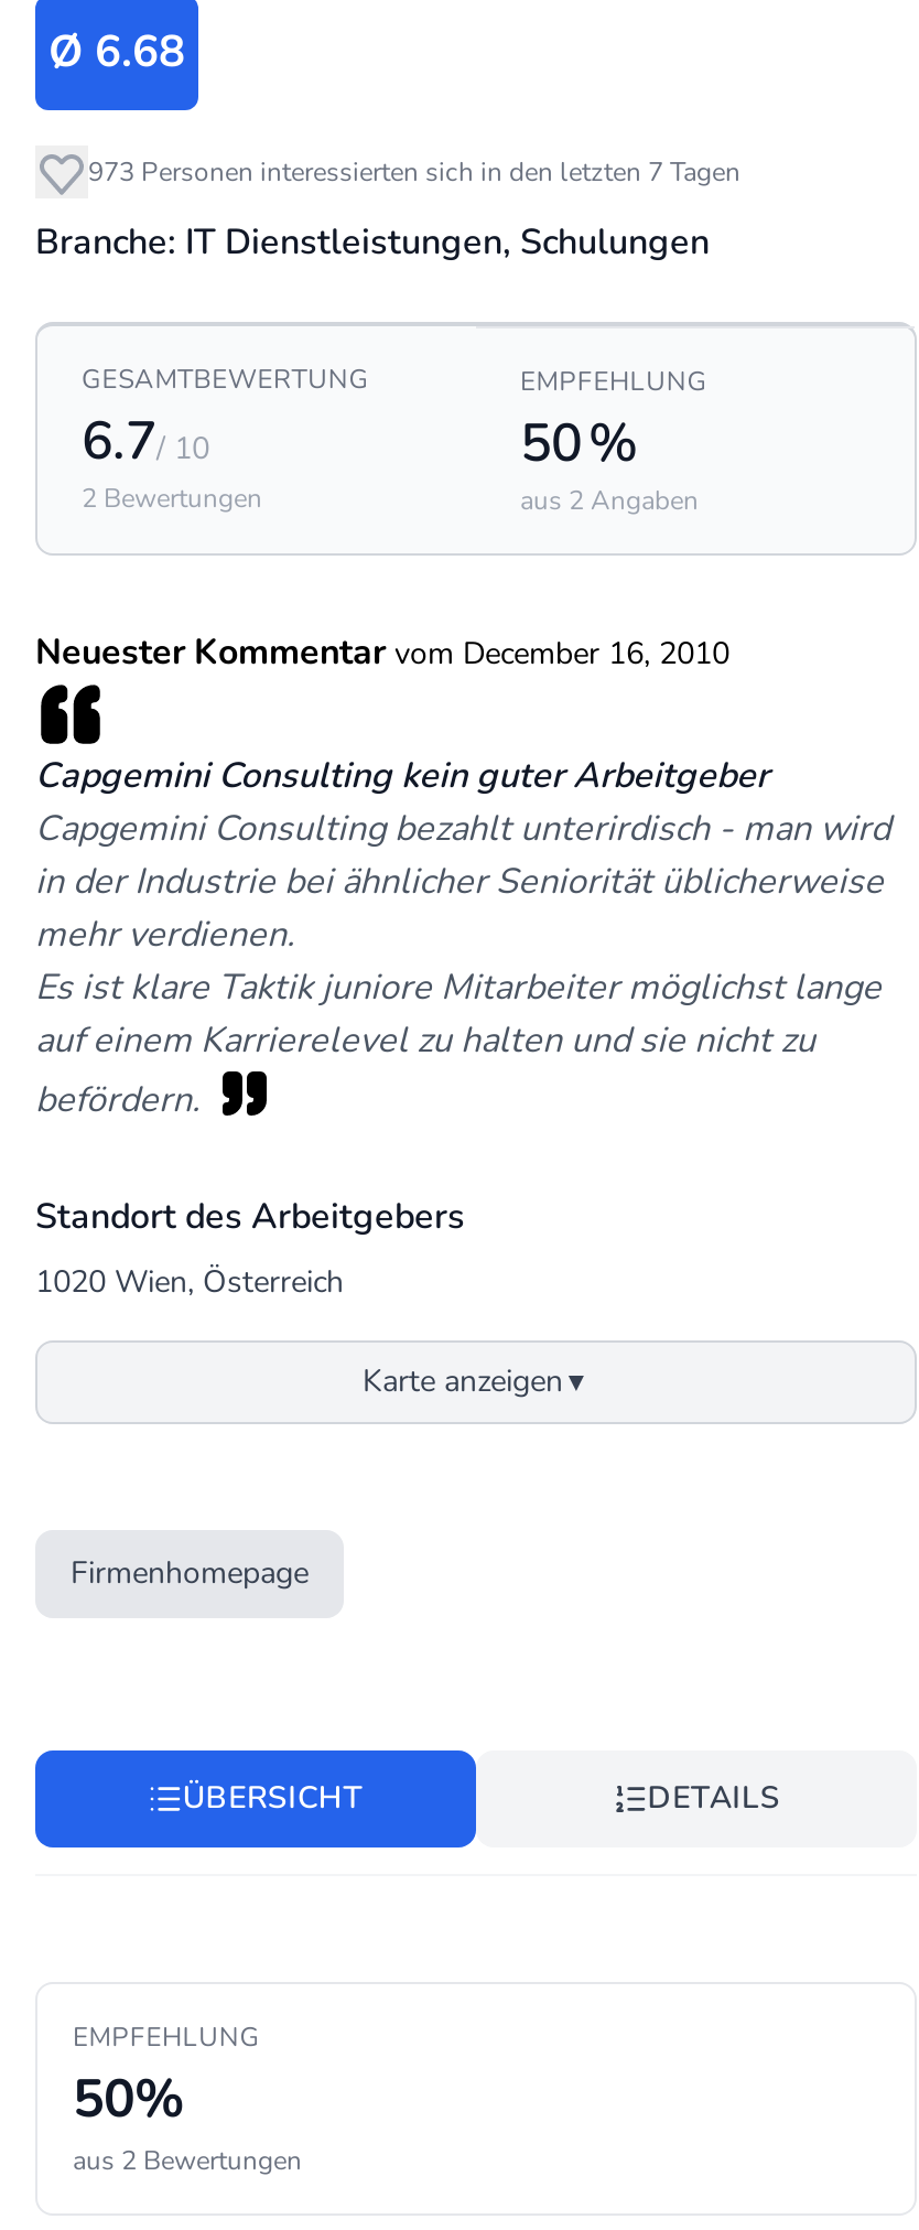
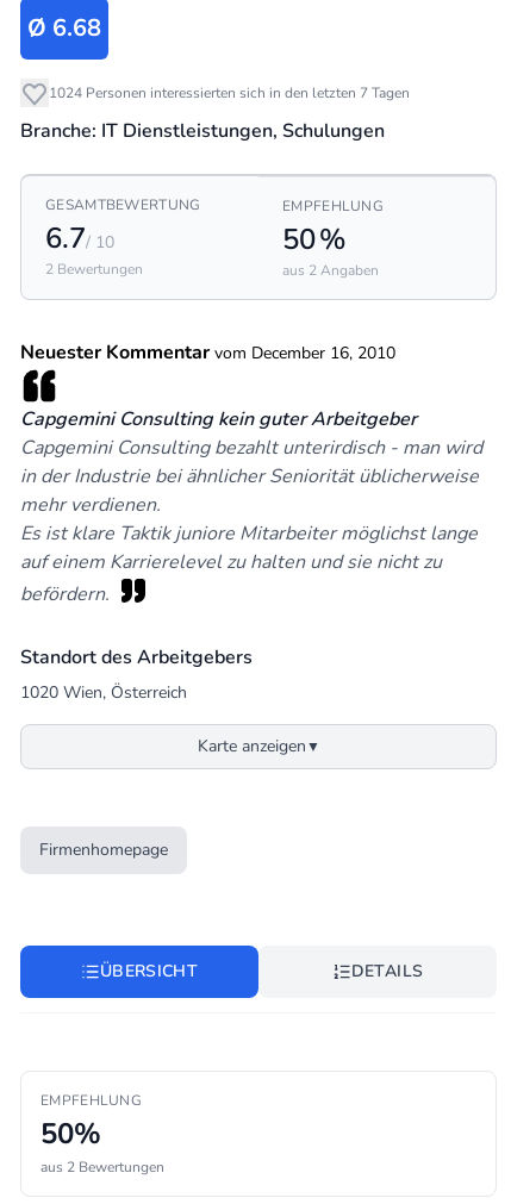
[88,154,740,190] 973 Personen interessierten sich in den letzten 7 Tagen -> [49,83,410,102] 1024 Personen interessierten sich in den letzten 7 Tagen

